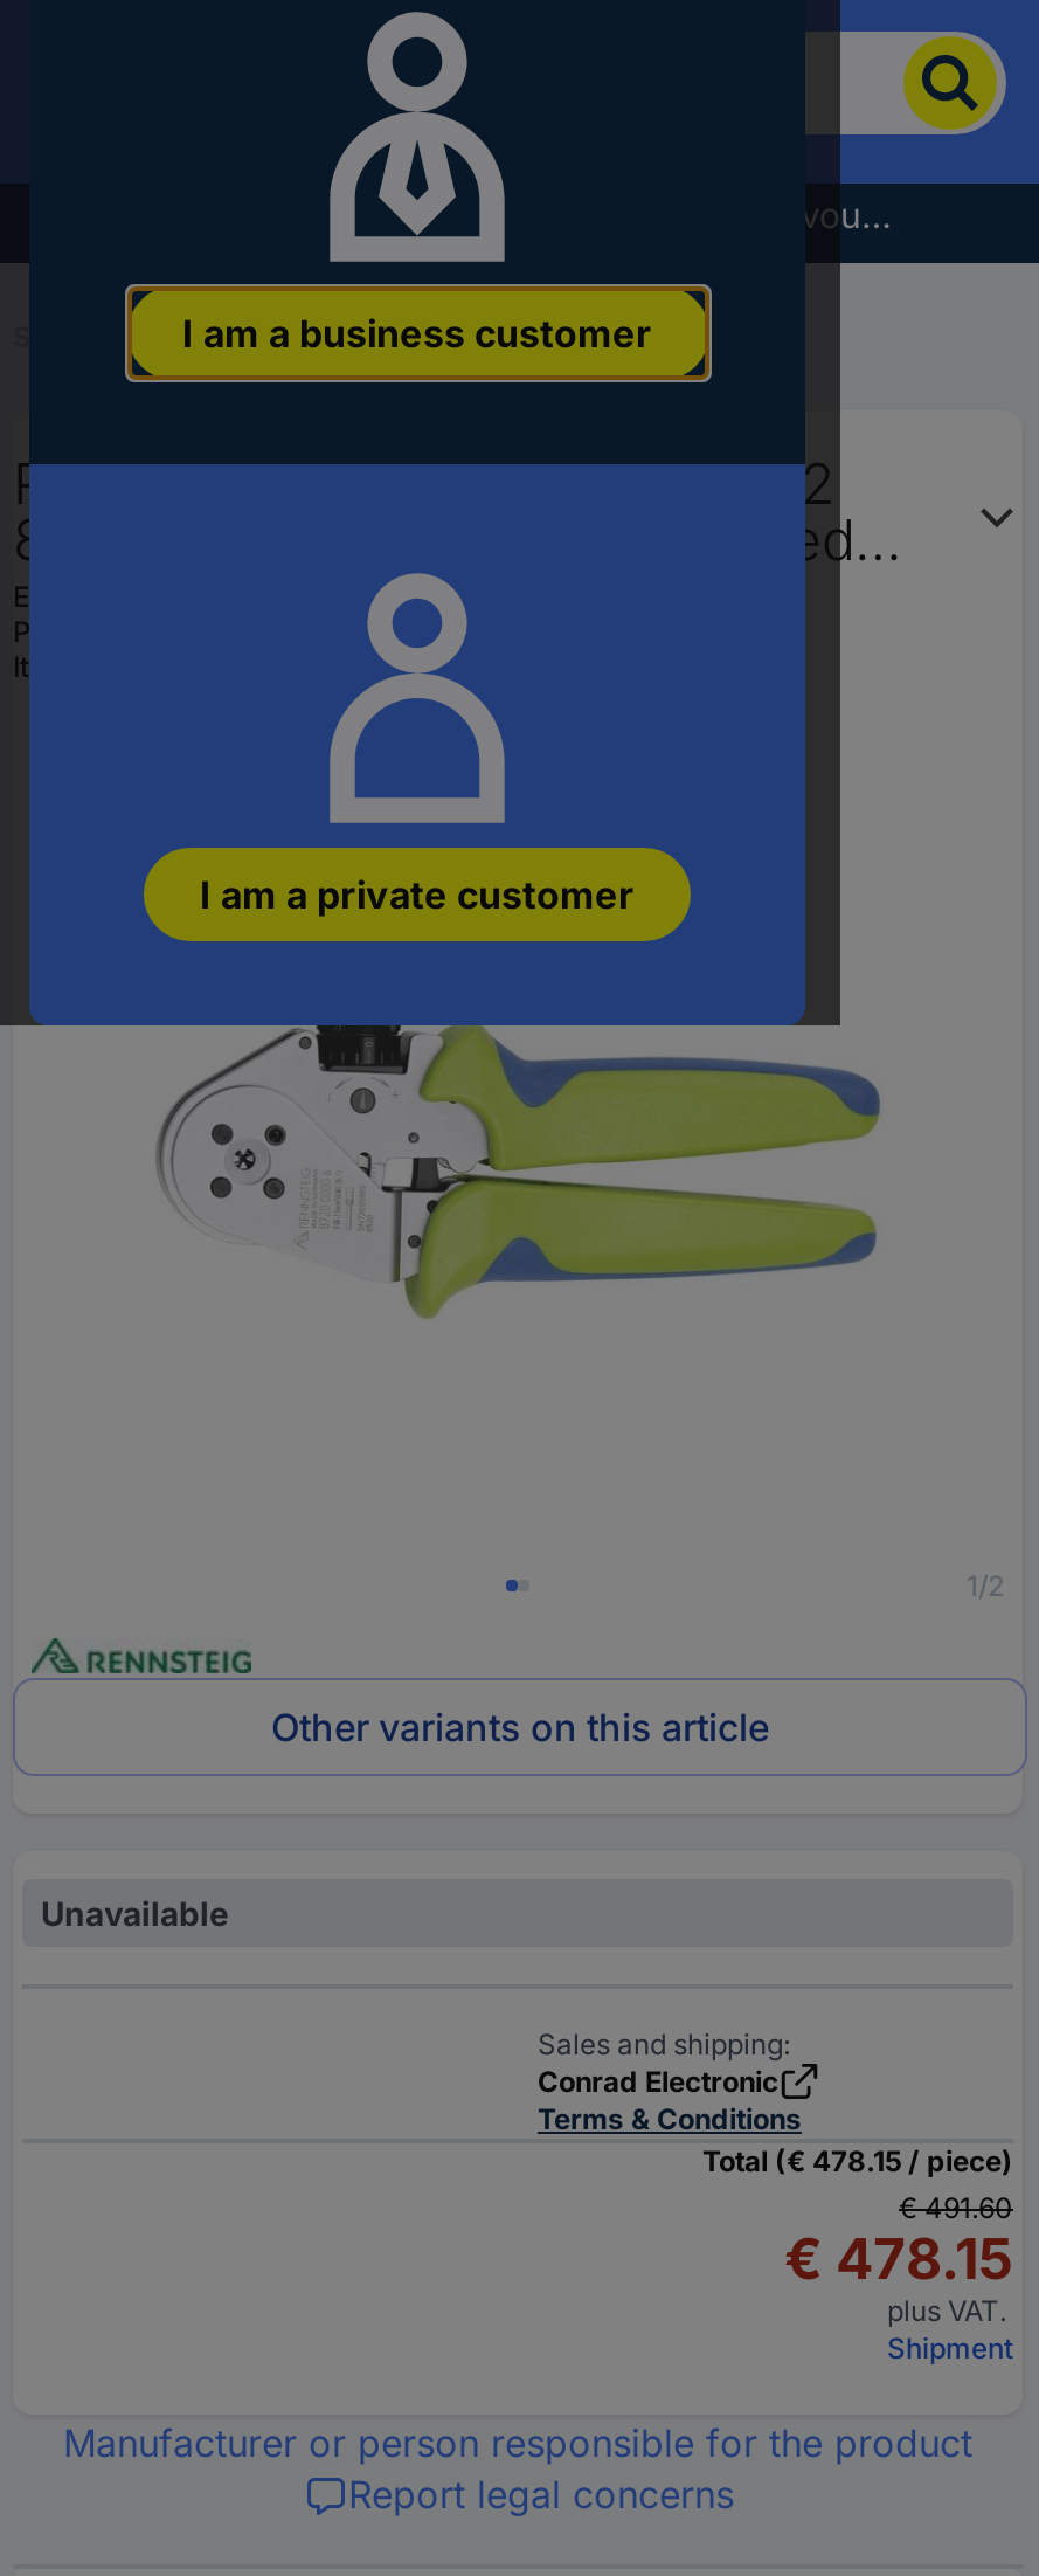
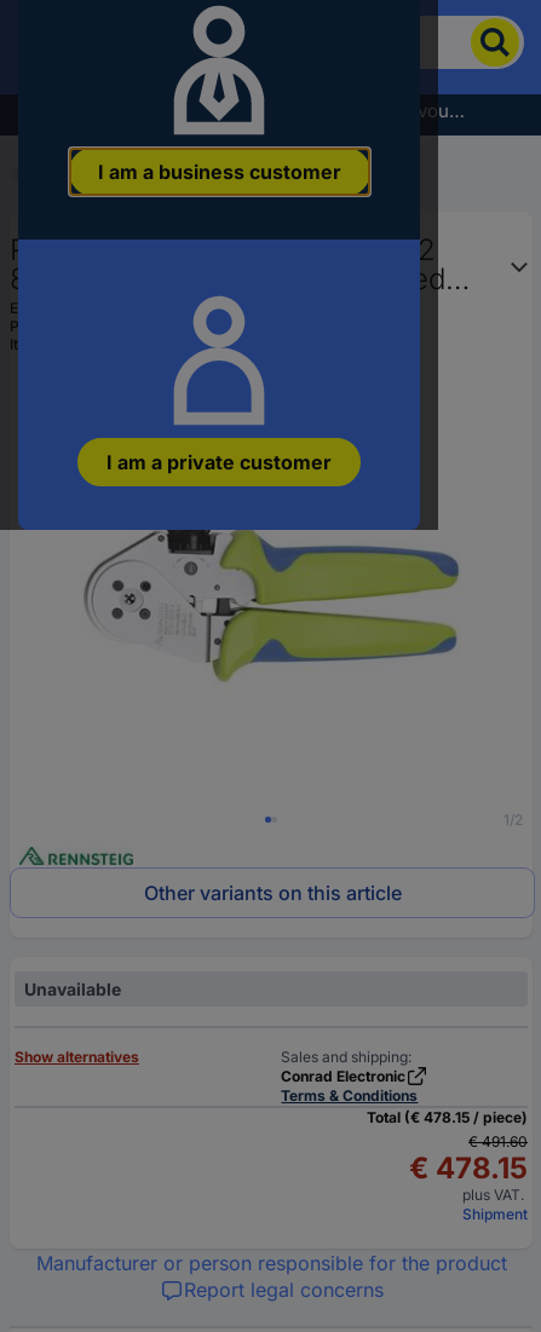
none -> [15,1048,139,1066] Show alternatives

